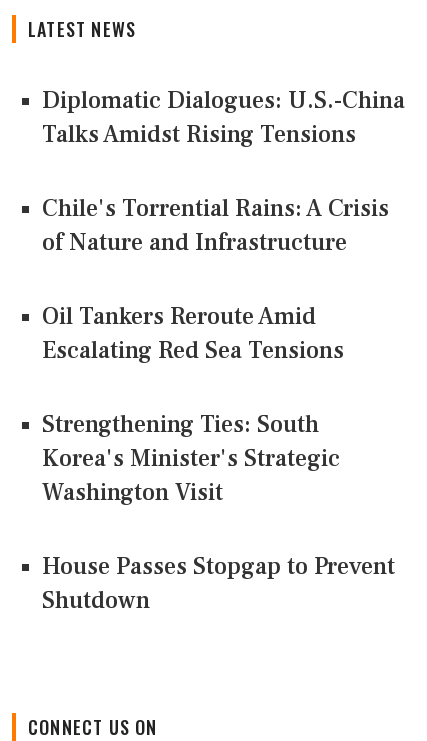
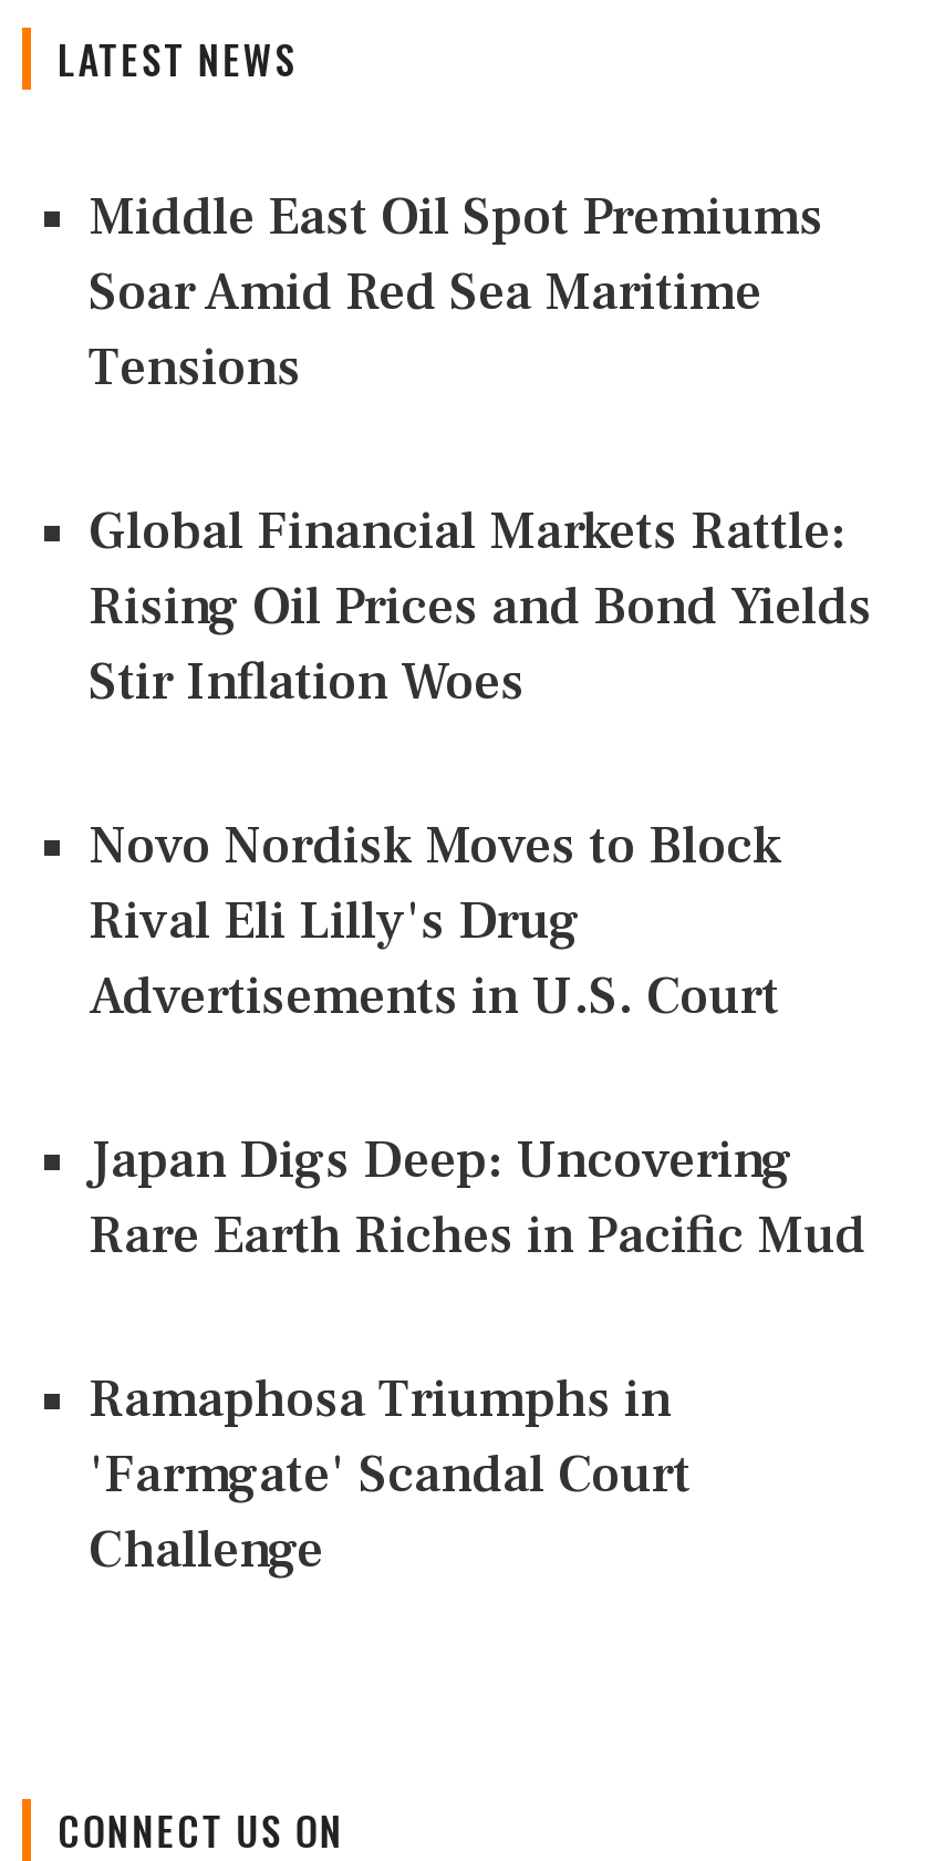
[42,85,405,150] Diplomatic Dialogues: U.S.-China | Talks Amidst Rising Tensions -> [89,183,823,402] Middle East Oil Spot Premiums | Soar Amid Red Sea Maritime | Tensions
[42,193,389,258] Chile's Torrential Rains: A Crisis | of Nature and Infrastructure -> [89,497,872,716] Global Financial Markets Rattle: | Rising Oil Prices and Bond Yields | Stir Inflation Woes
[42,301,344,366] Oil Tankers Reroute Amid | Escalating Red Sea Tensions -> [89,811,781,1031] Novo Nordisk Moves to Block | Rival Eli Lilly's Drug | Advertisements in U.S. Court
[42,409,340,508] Strengthening Ties: South | Korea's Minister's Strategic | Washington Visit -> [89,1126,865,1270] Japan Digs Deep: Uncovering | Rare Earth Riches in Pacific Mud
[42,551,395,616] House Passes Stopgap to Prevent | Shutdown -> [89,1365,691,1584] Ramaphosa Triumphs in | 'Farmgate' Scandal Court | Challenge

